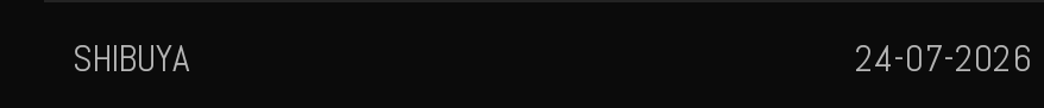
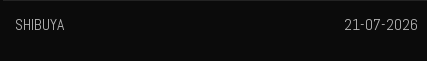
[855,35,1031,82] 24-07-2026 -> [344,15,418,35] 21-07-2026

